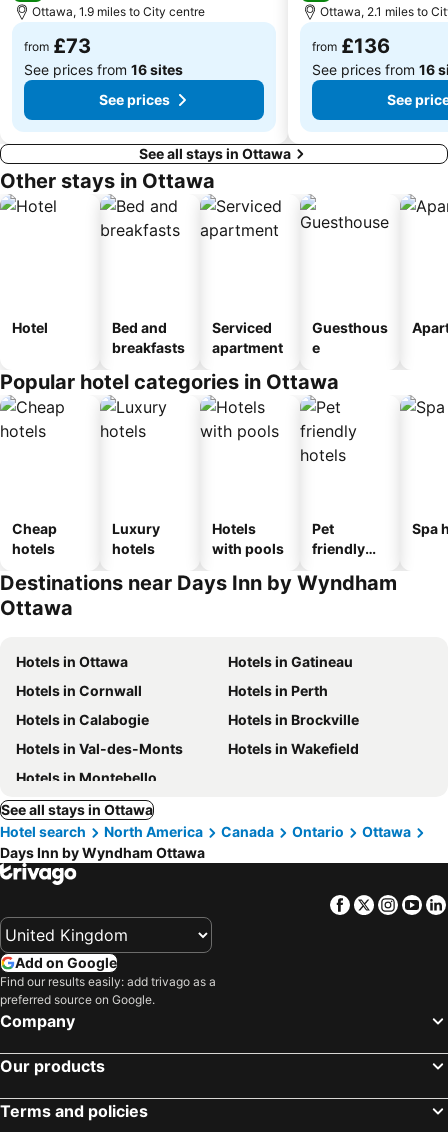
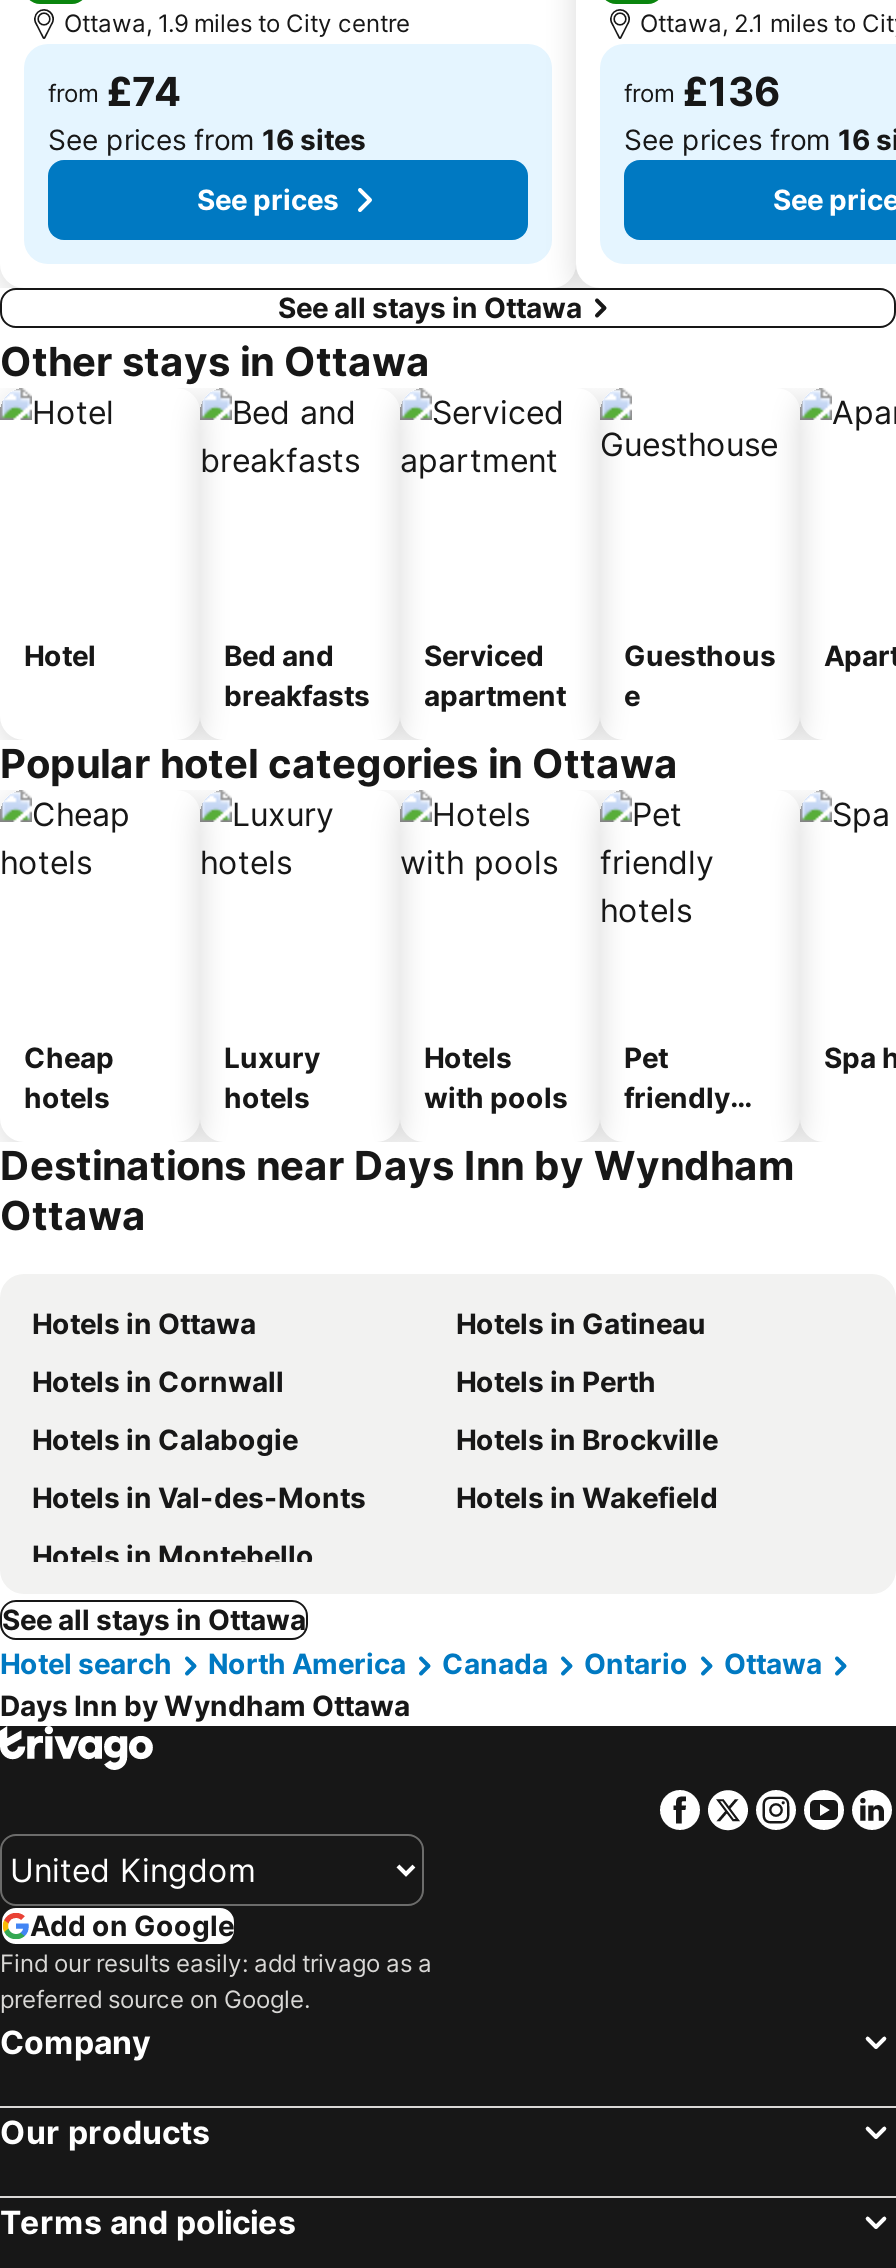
[24,34,91,58] from £73 -> [48,67,182,115] from £74

